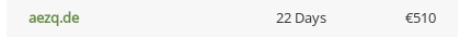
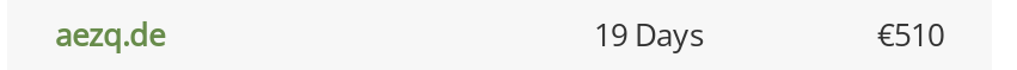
[275,8,326,27] 22 Days -> [594,13,704,56] 19 Days

